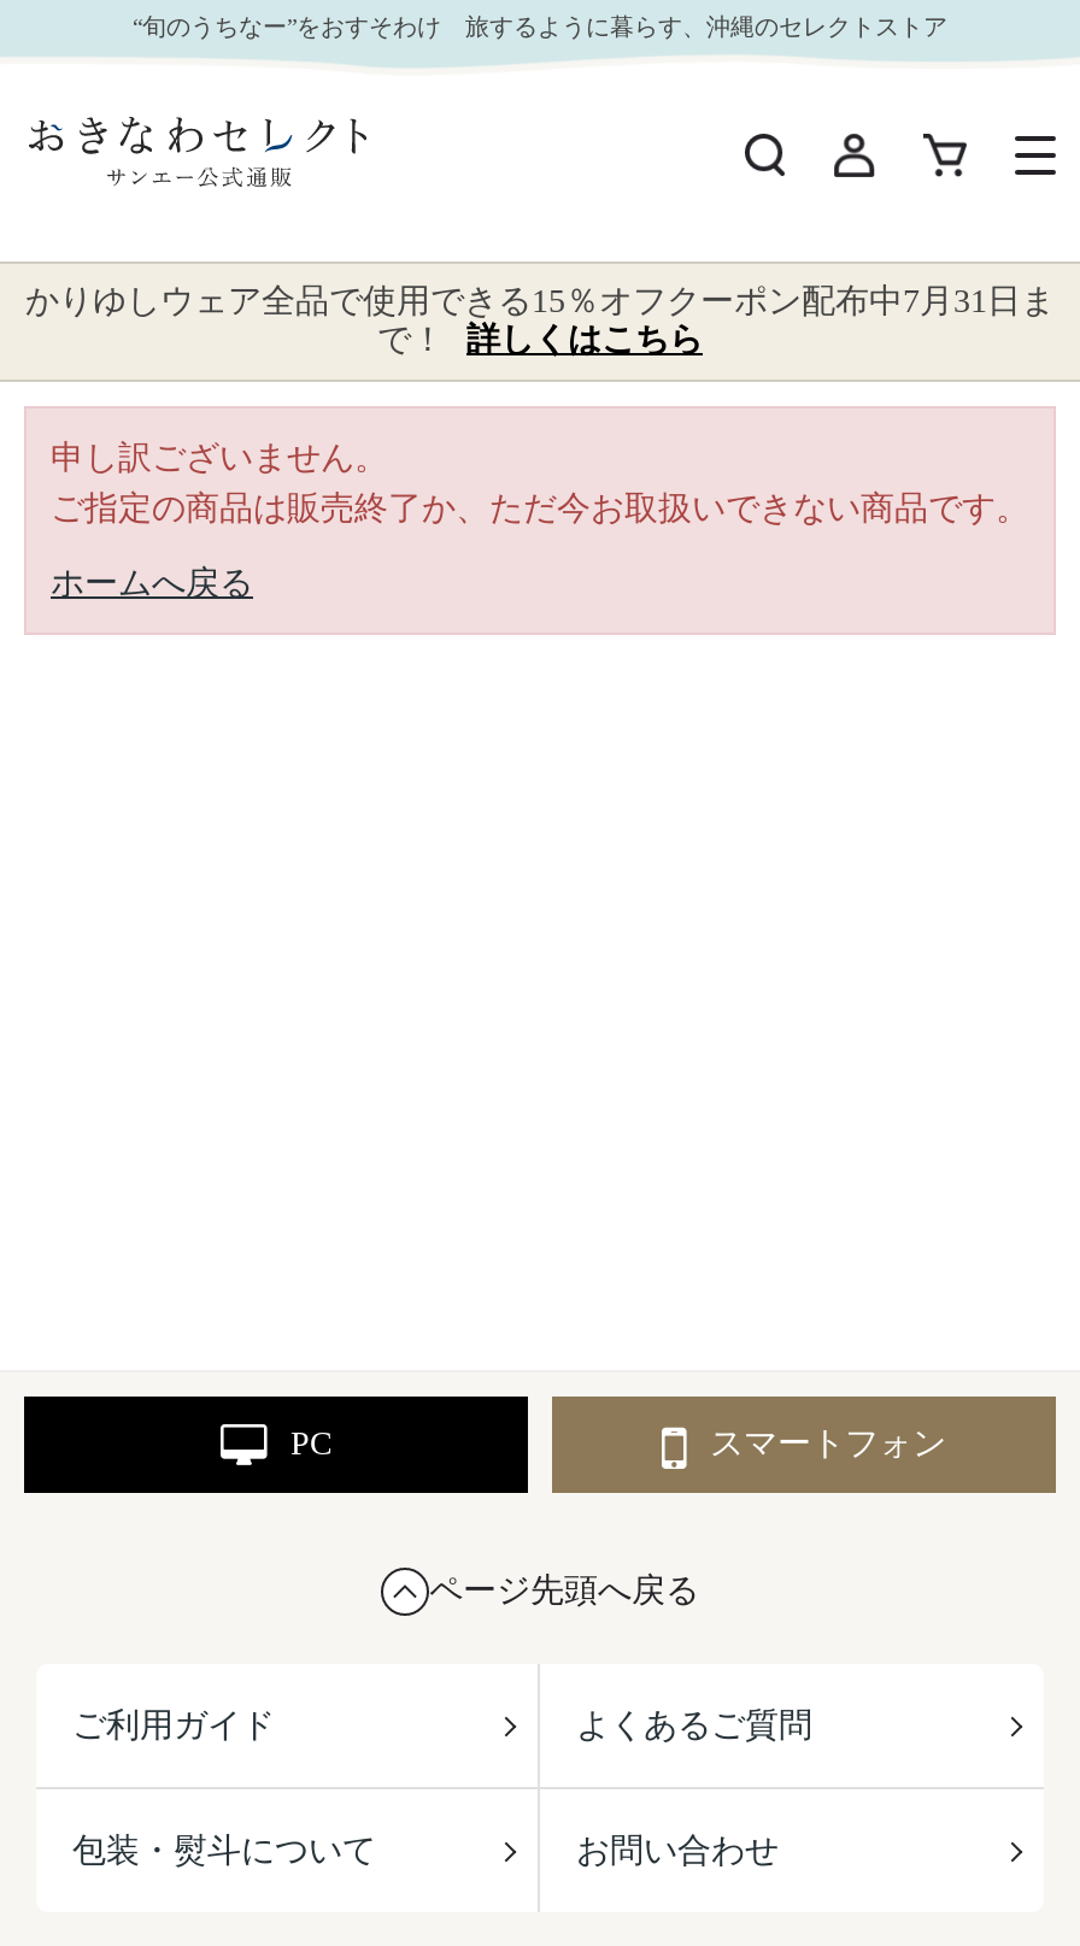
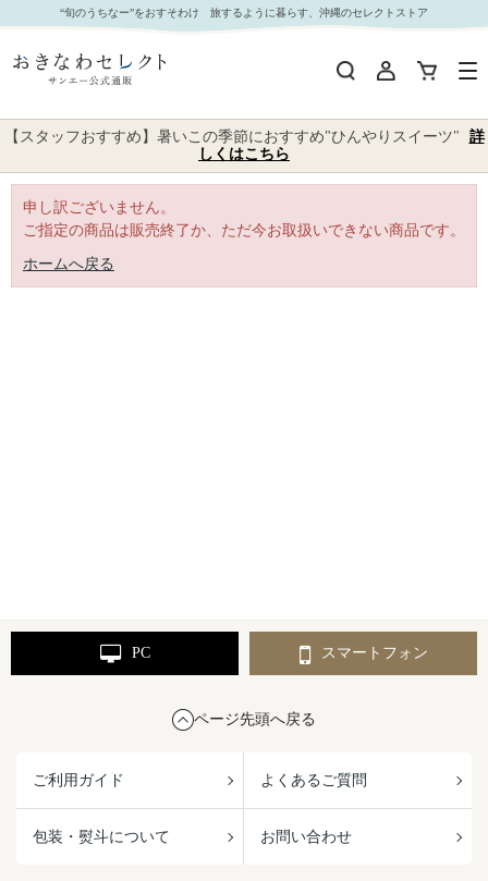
[25,283,1055,358] かりゆしウェア全品で使用できる15％オフクーポン配布中7月31日ま | で！ 詳しくはこちら -> [4,129,484,162] 【スタッフおすすめ】暑いこの季節におすすめ"ひんやりスイーツ" 詳 | しくはこちら

